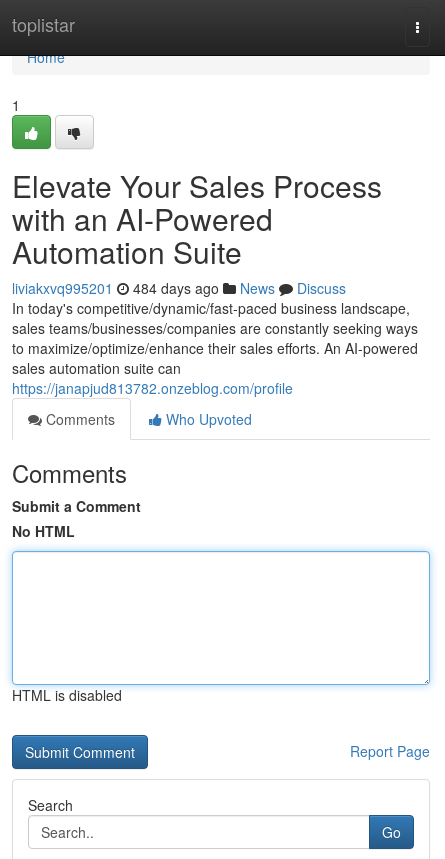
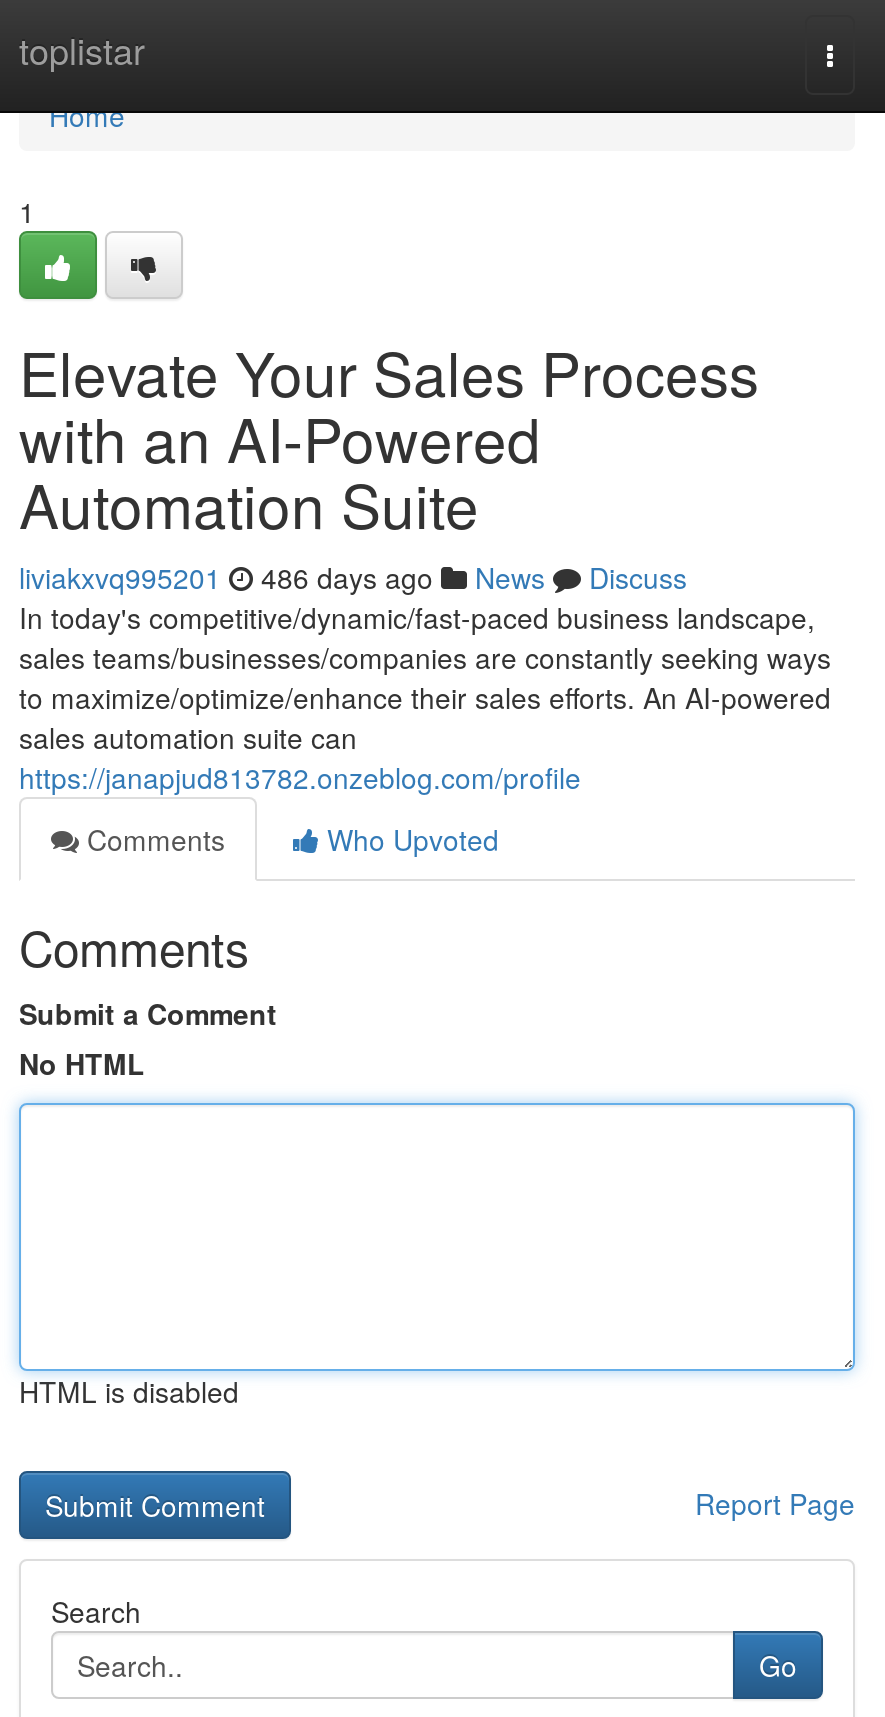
[12,278,346,298] liviakxvq995201 484 days ago News Discuss -> [19,557,687,597] liviakxvq995201 486 days ago News Discuss

